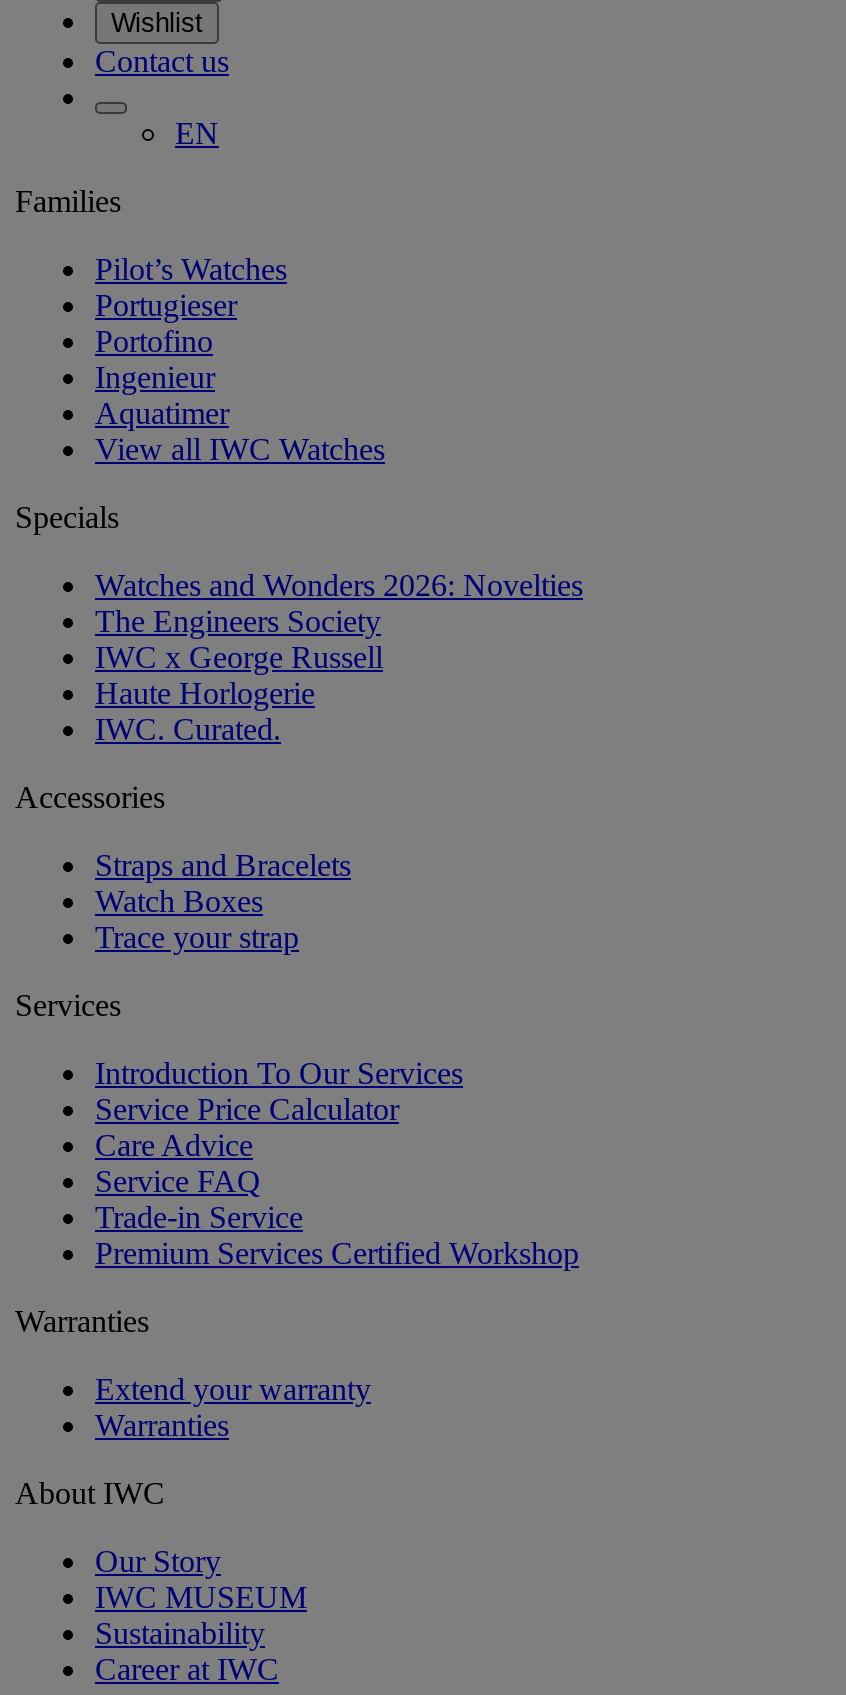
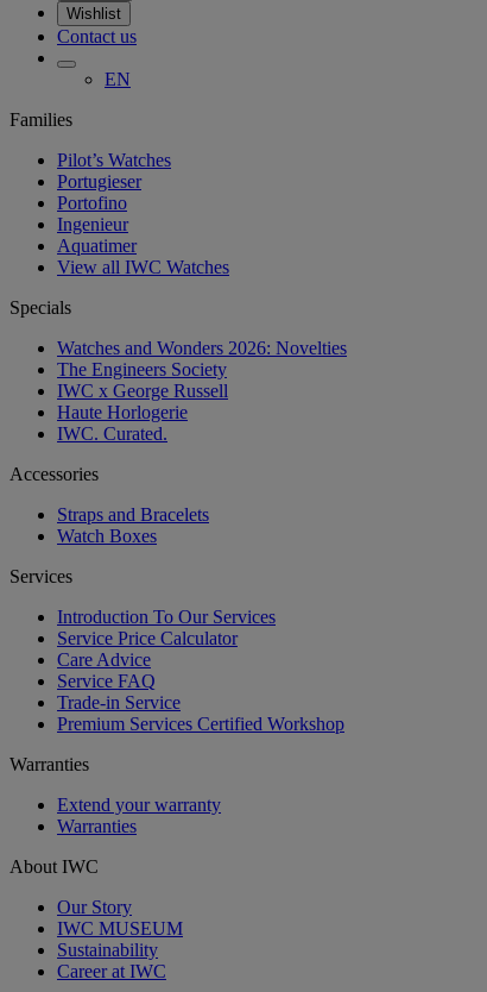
[95,920,299,954] Trace your strap -> none

